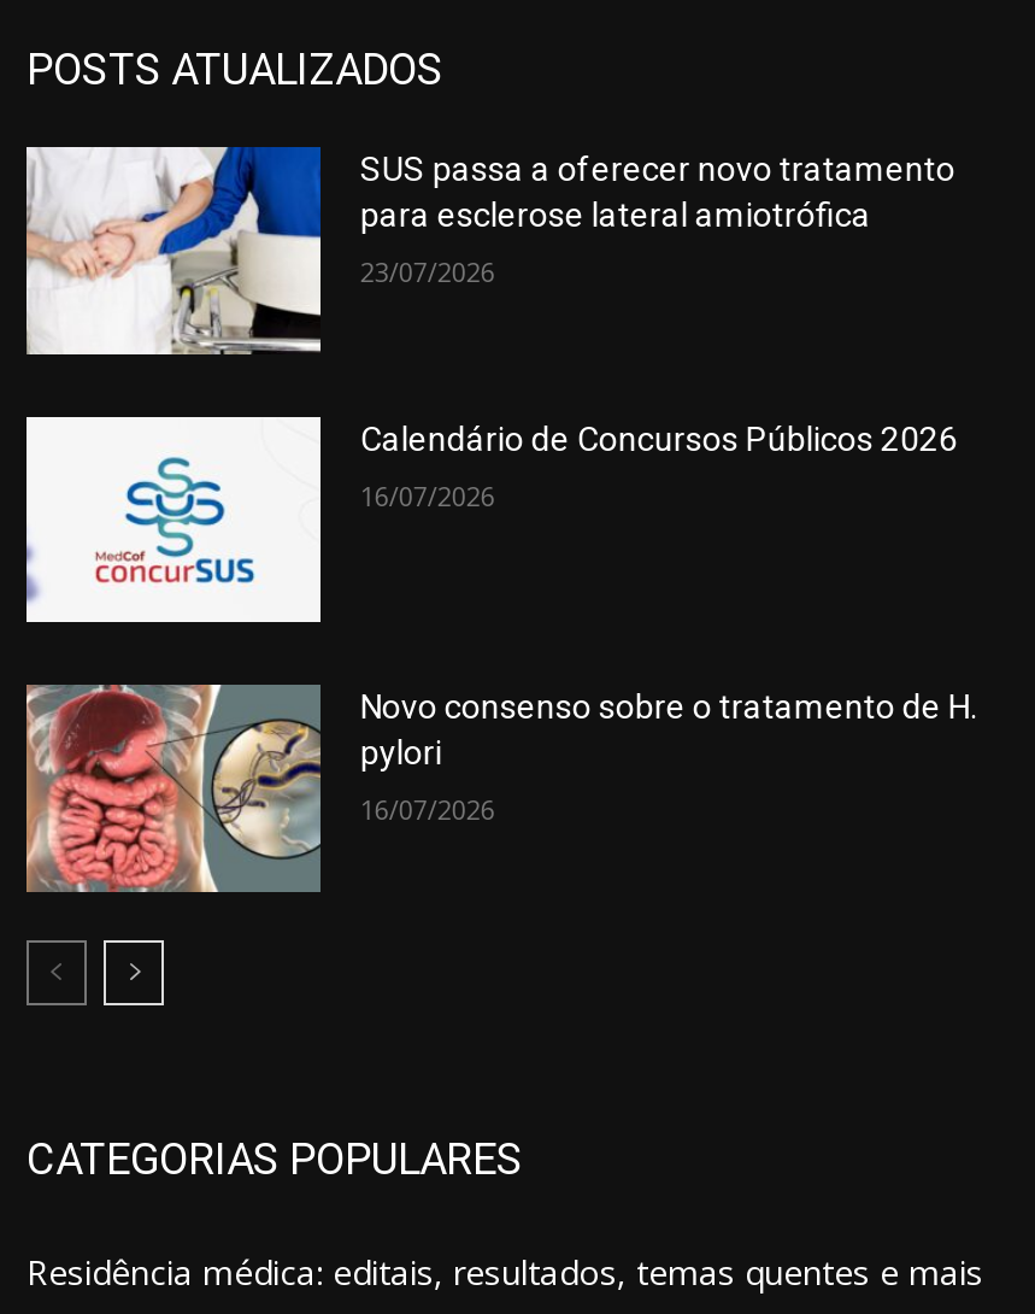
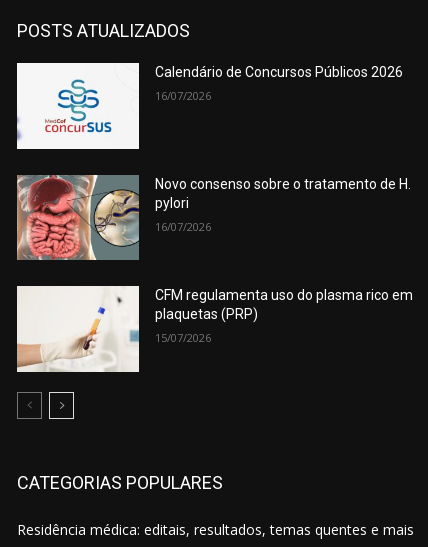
[24,145,955,357] [image] | SUS passa a oferecer novo tratamento | para esclerose lateral amiotrófica | 23/07/2026 -> none
moved [22,419,977,897] -> [15,64,411,262]: [image] | Calendário de Concursos Públicos 2026 | 16/07/2026 | Novo consenso sobre o tratamento de H. | pylori | 16/07/2026
none -> [16,285,413,373] [image] | CFM regulamenta uso do plasma rico em | plaquetas (PRP) | 15/07/2026

